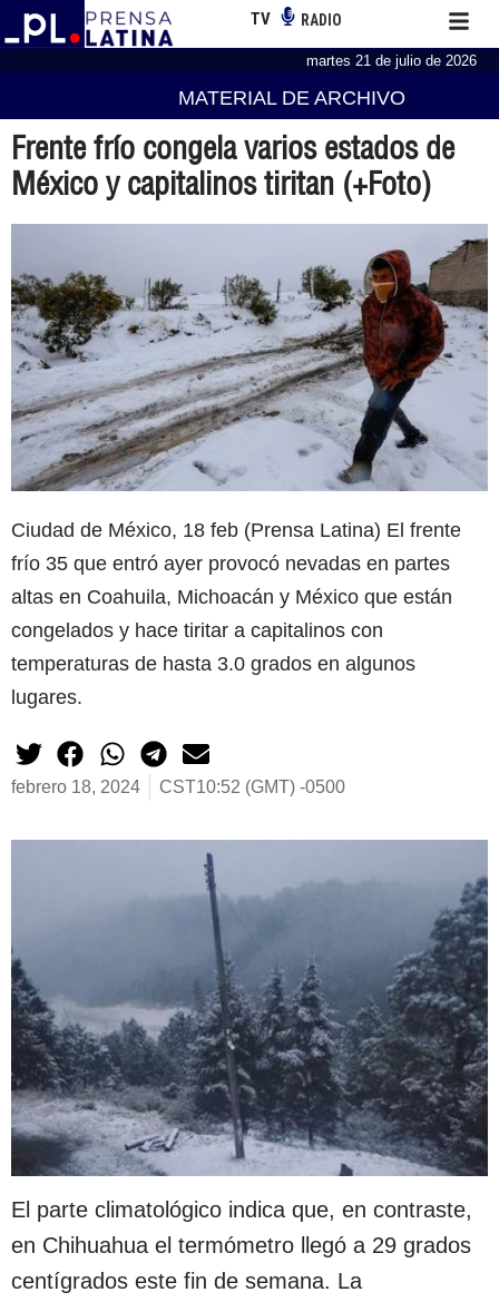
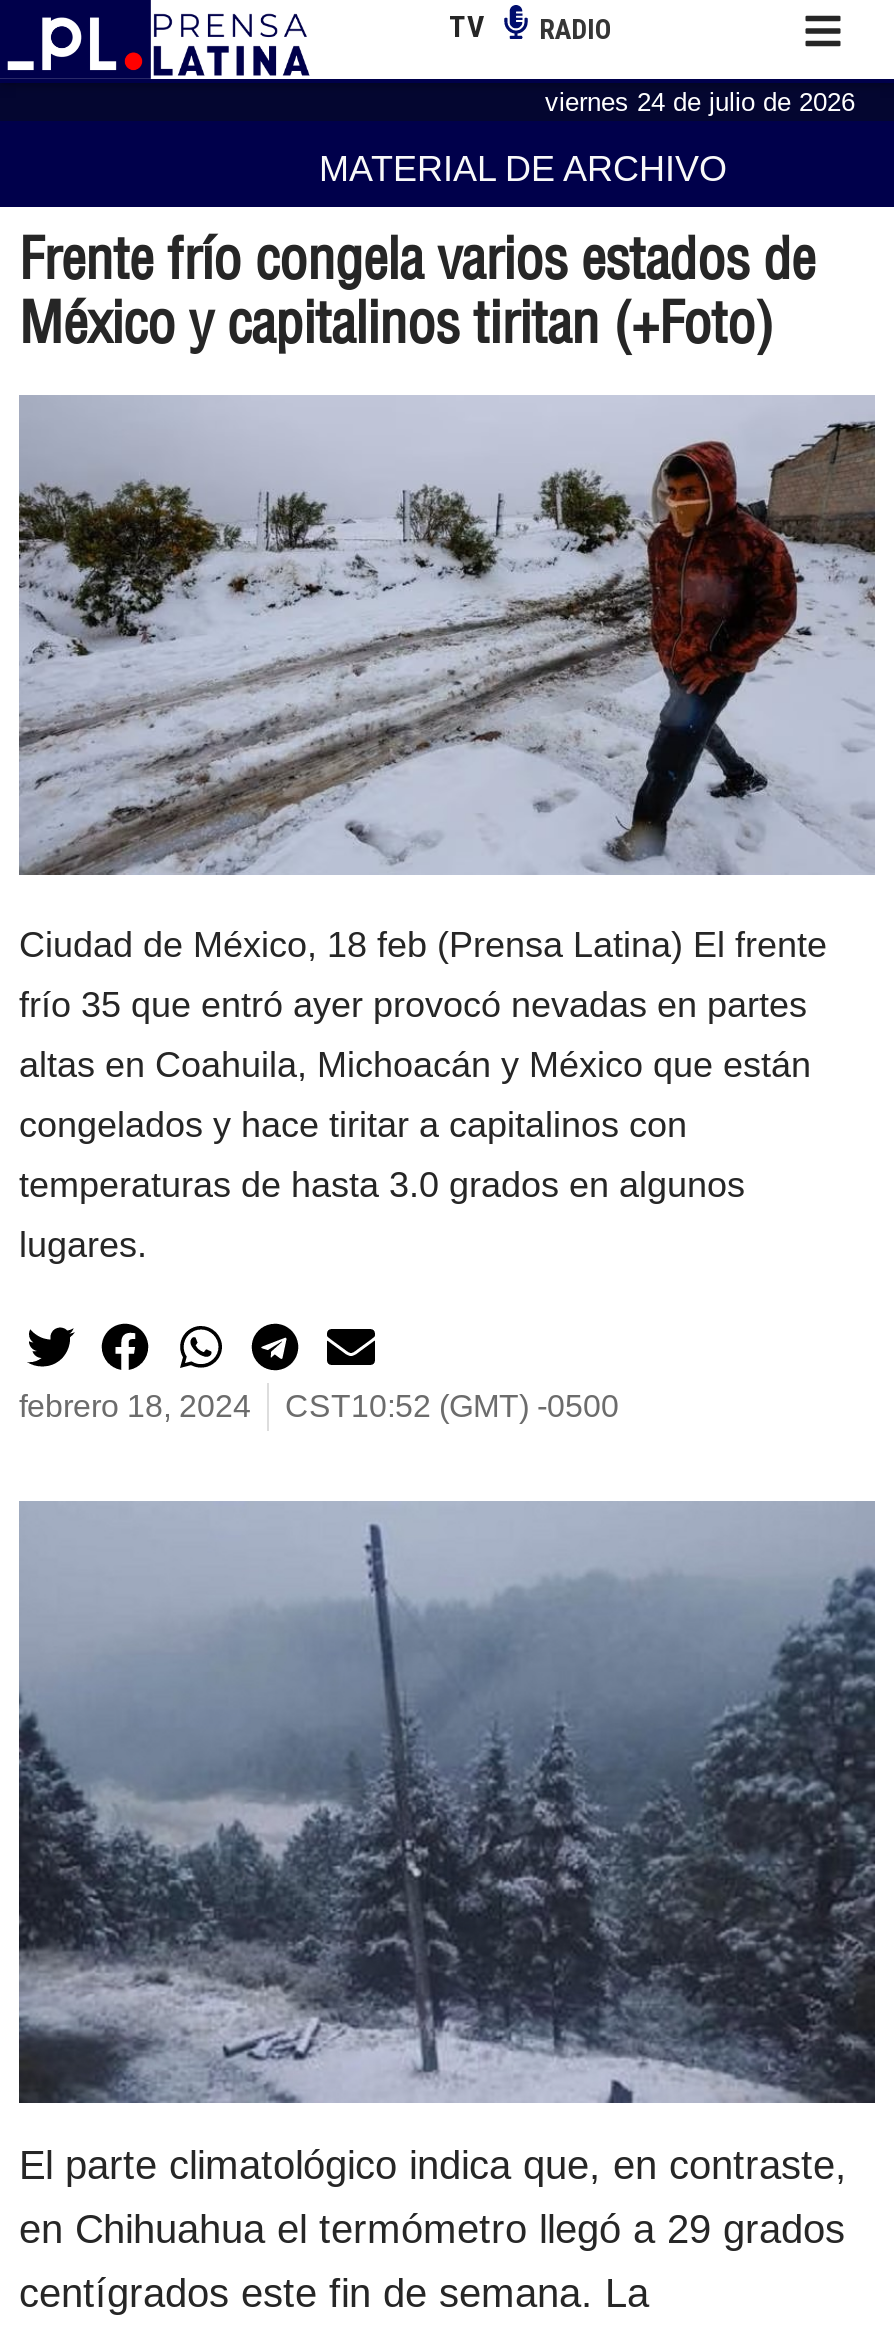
[306,52,477,69] martes 21 de julio de 2026 -> [545,86,855,116] viernes 24 de julio de 2026

